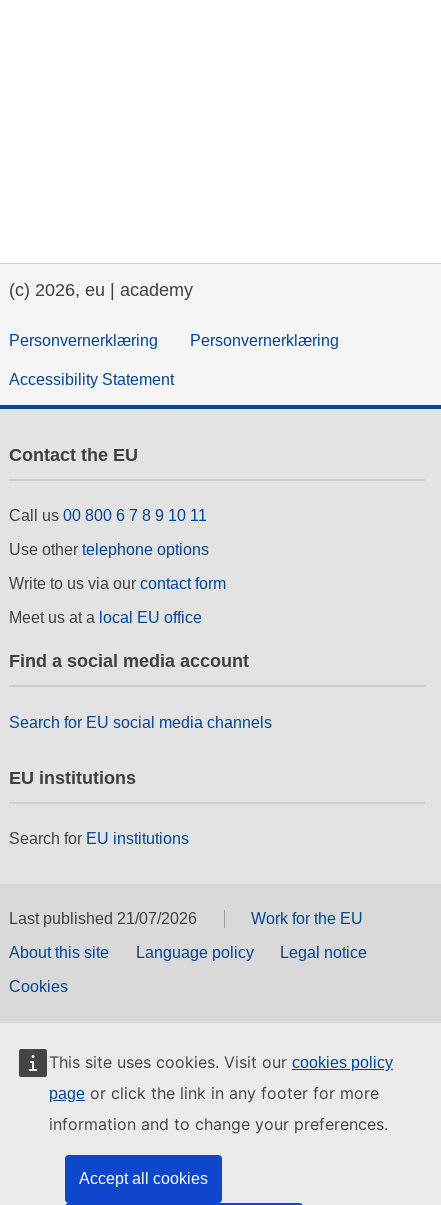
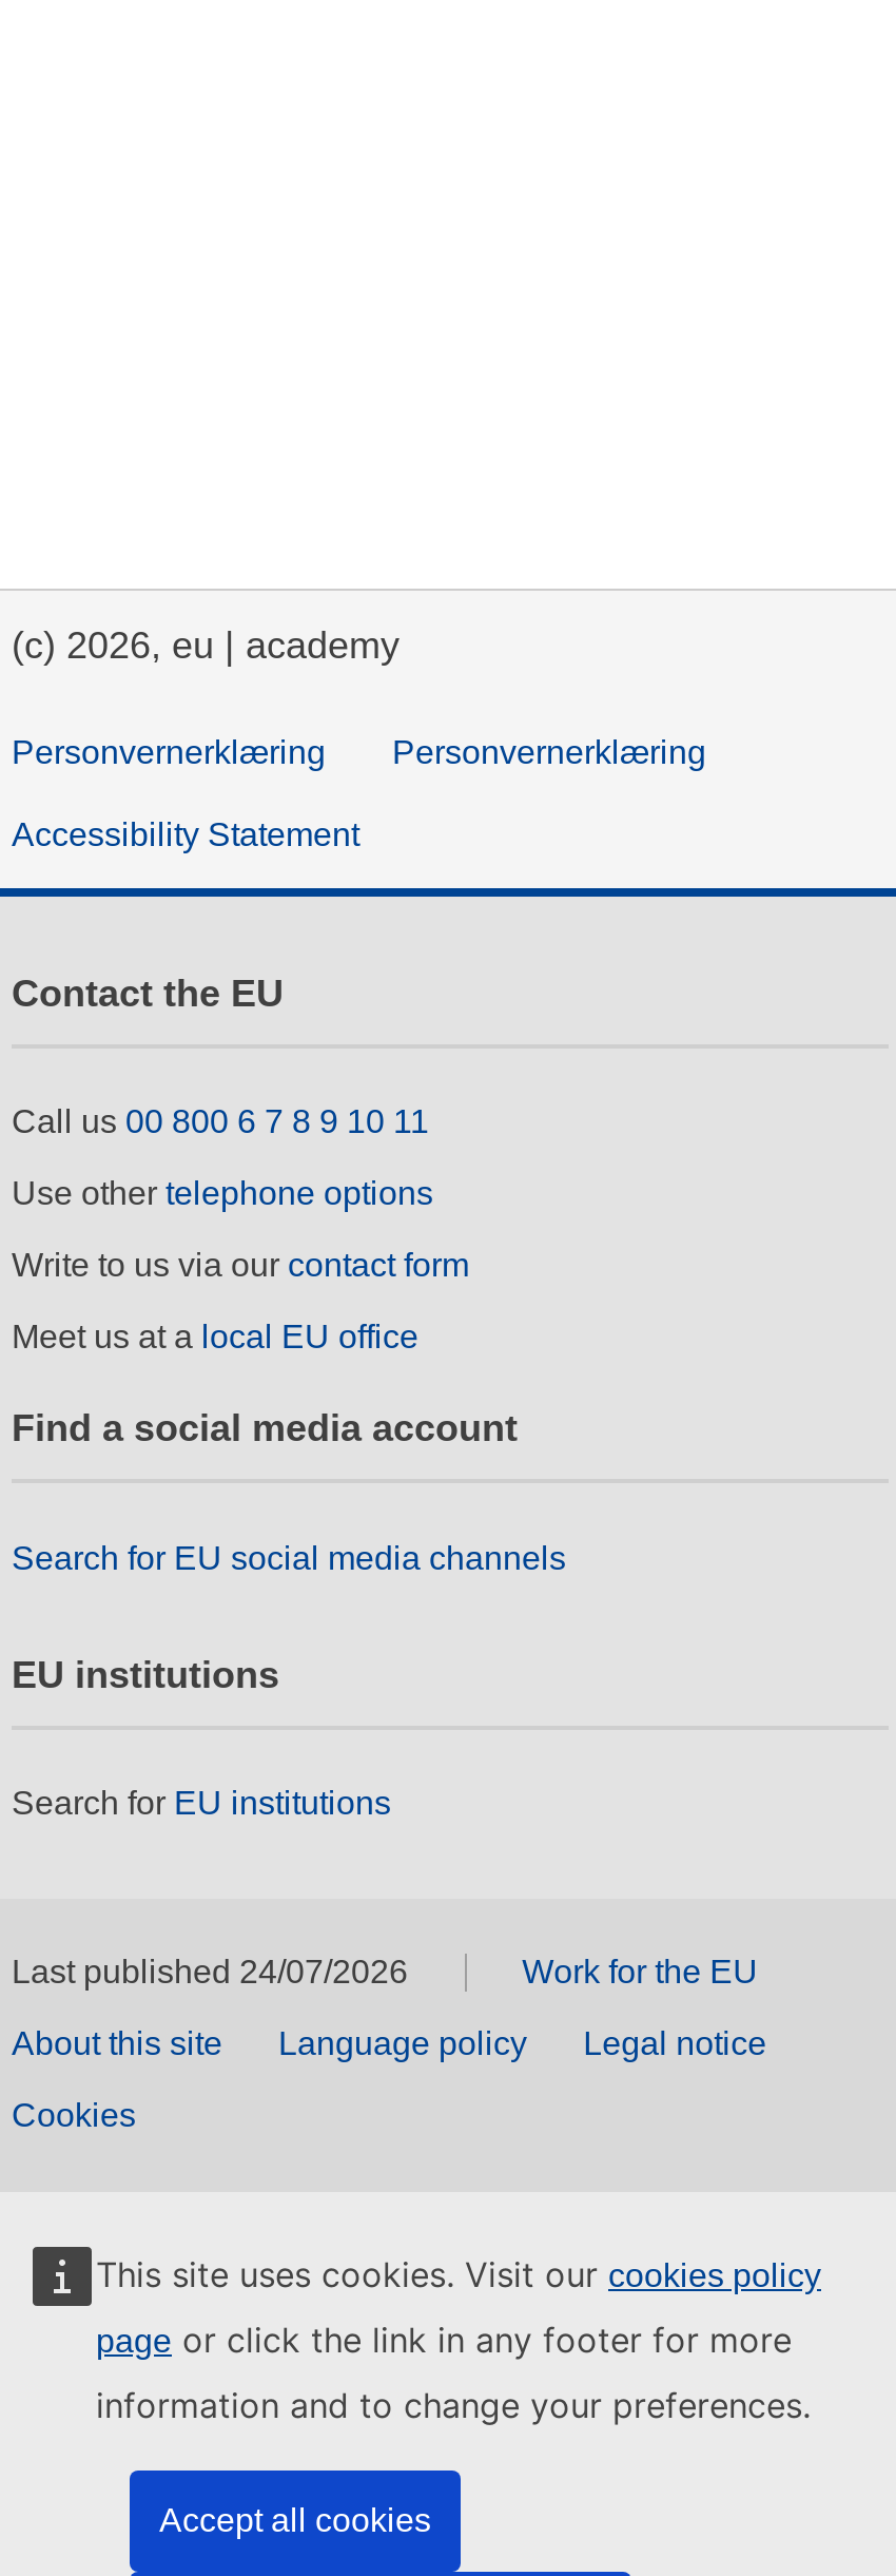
[9,910,197,927] Last published 21/07/2026 -> [12,1955,408,1991] Last published 24/07/2026

